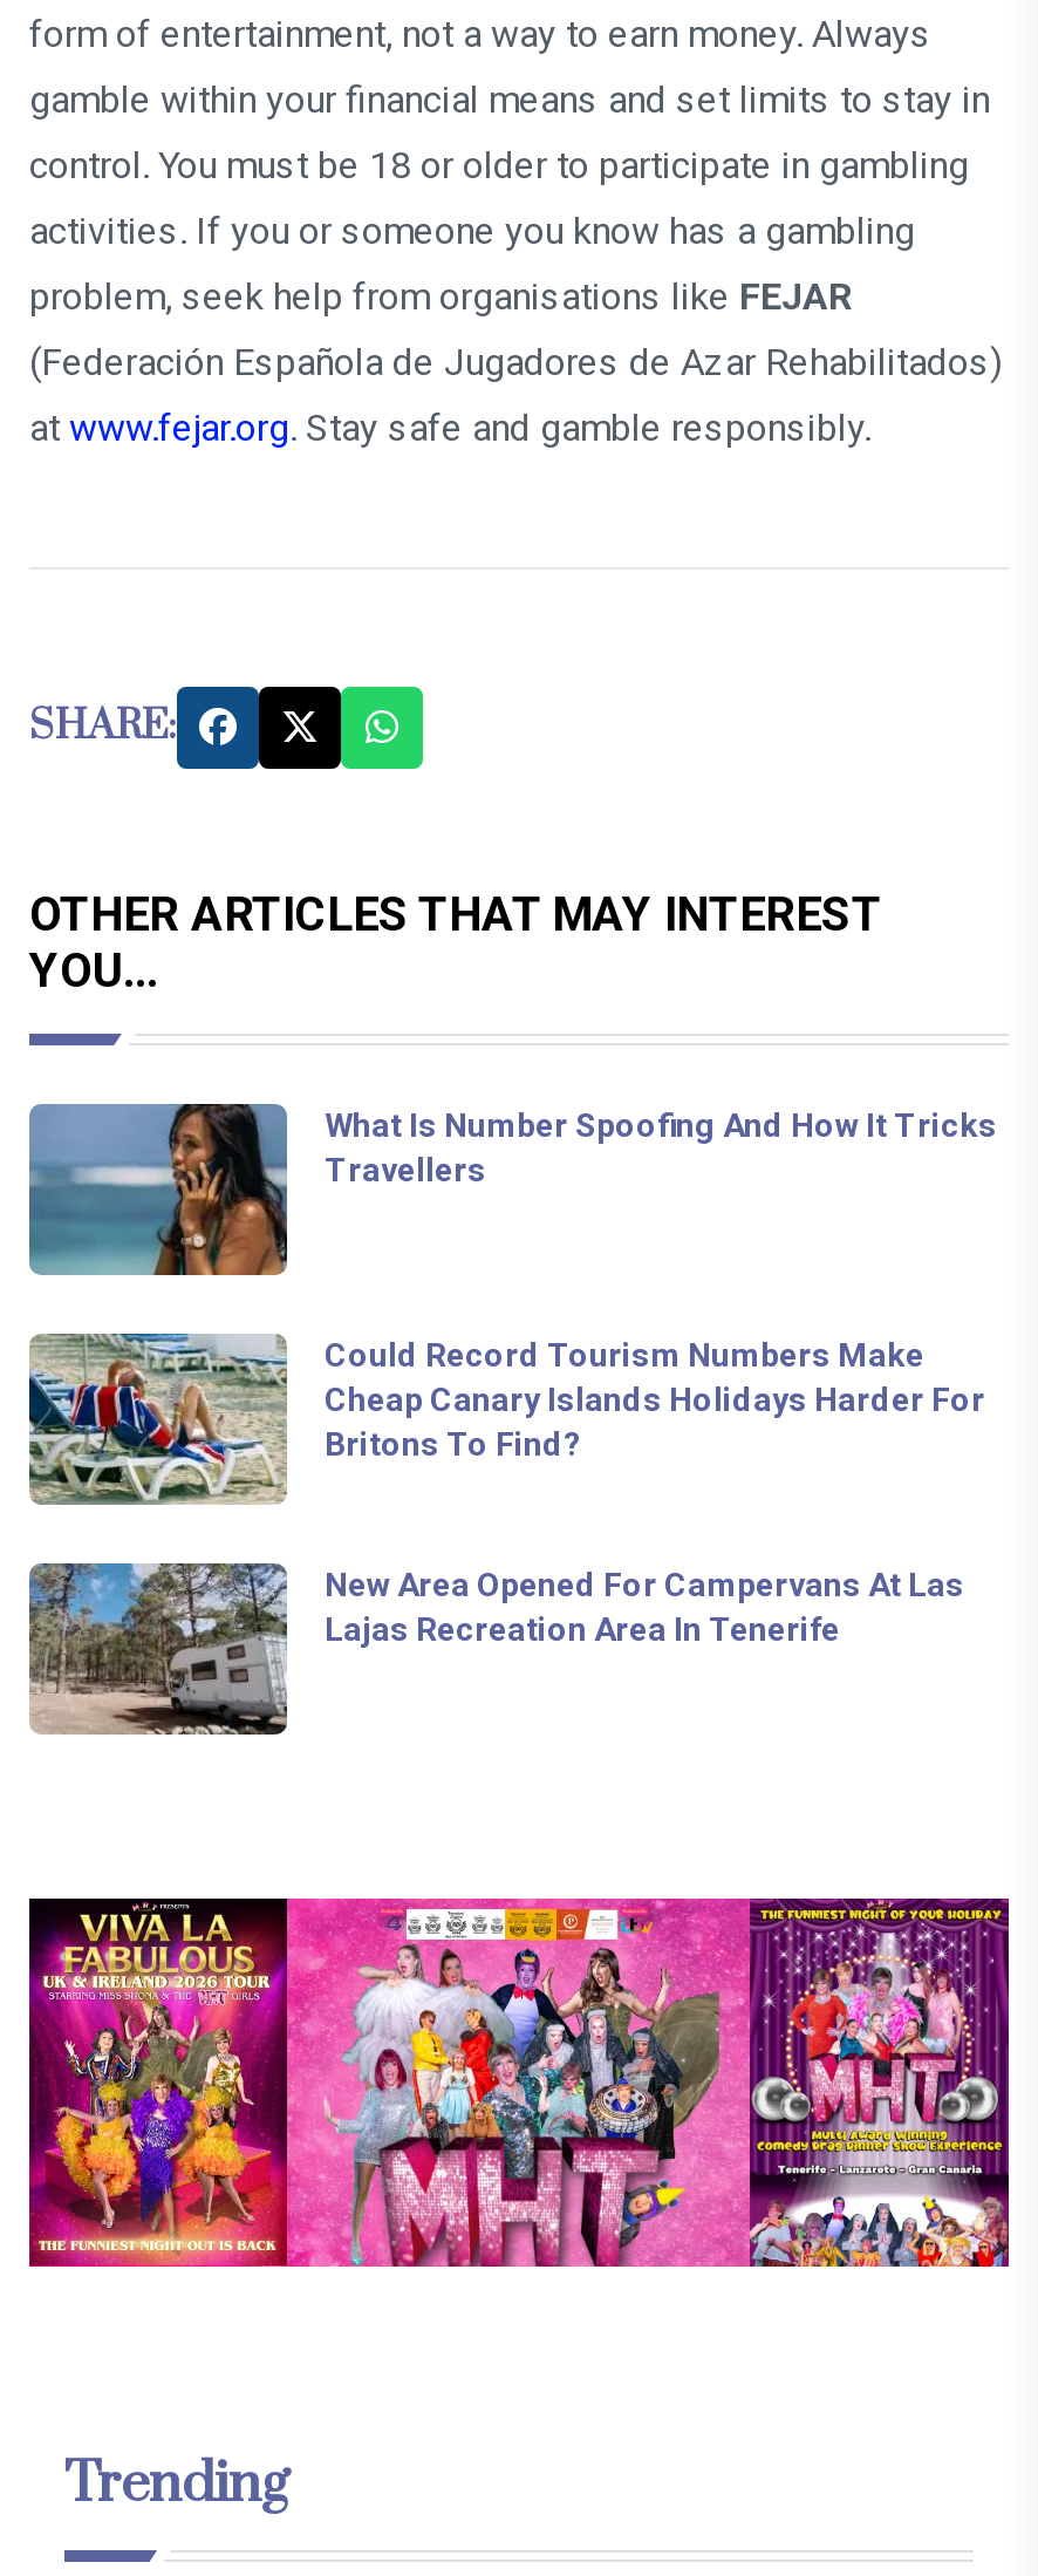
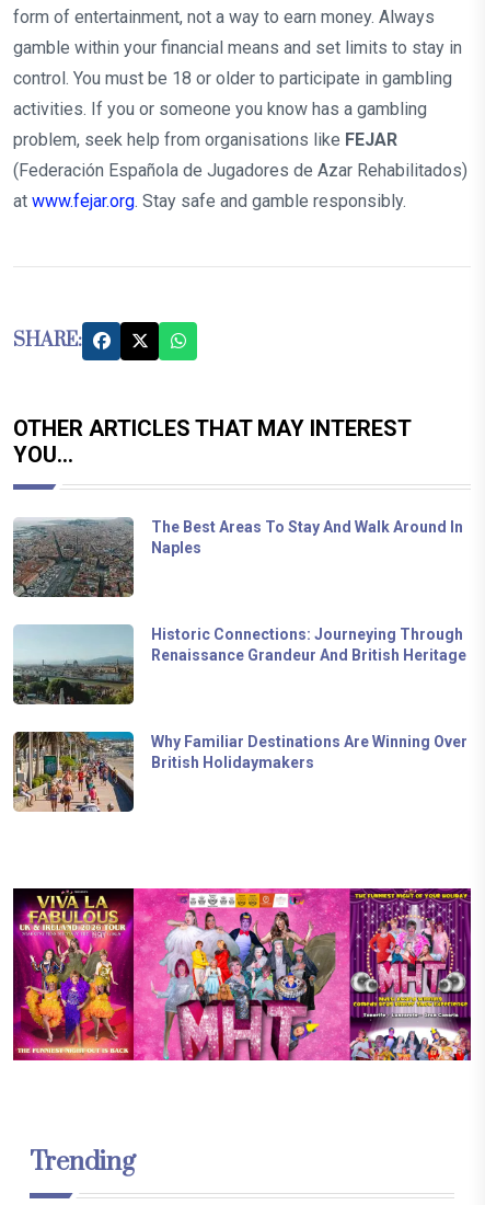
[29,1102,997,1275] [image] | What Is Number Spoofing And How It Tricks | Travellers -> [13,517,463,598] [image] | The Best Areas To Stay And Walk Around In | Naples
[27,1334,985,1505] [image] | Could Record Tourism Numbers Make | Cheap Canary Islands Holidays Harder For | Britons To Find? -> [13,625,466,705] [image] | Historic Connections: Journeying Through | Renaissance Grandeur And British Heritage
[29,1561,964,1735] [image] | New Area Opened For Campervans At Las | Lajas Recreation Area In Tenerife -> [13,731,467,812] [image] | Why Familiar Destinations Are Winning Over | British Holidaymakers

